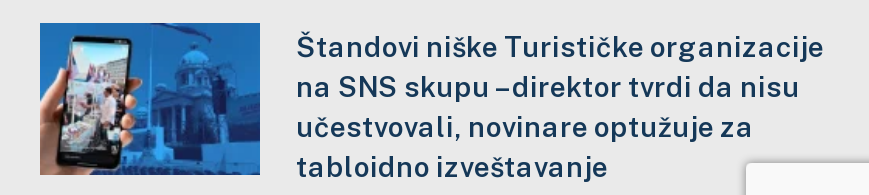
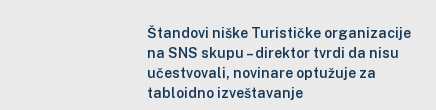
[38,21,262,177] [image] -> none

